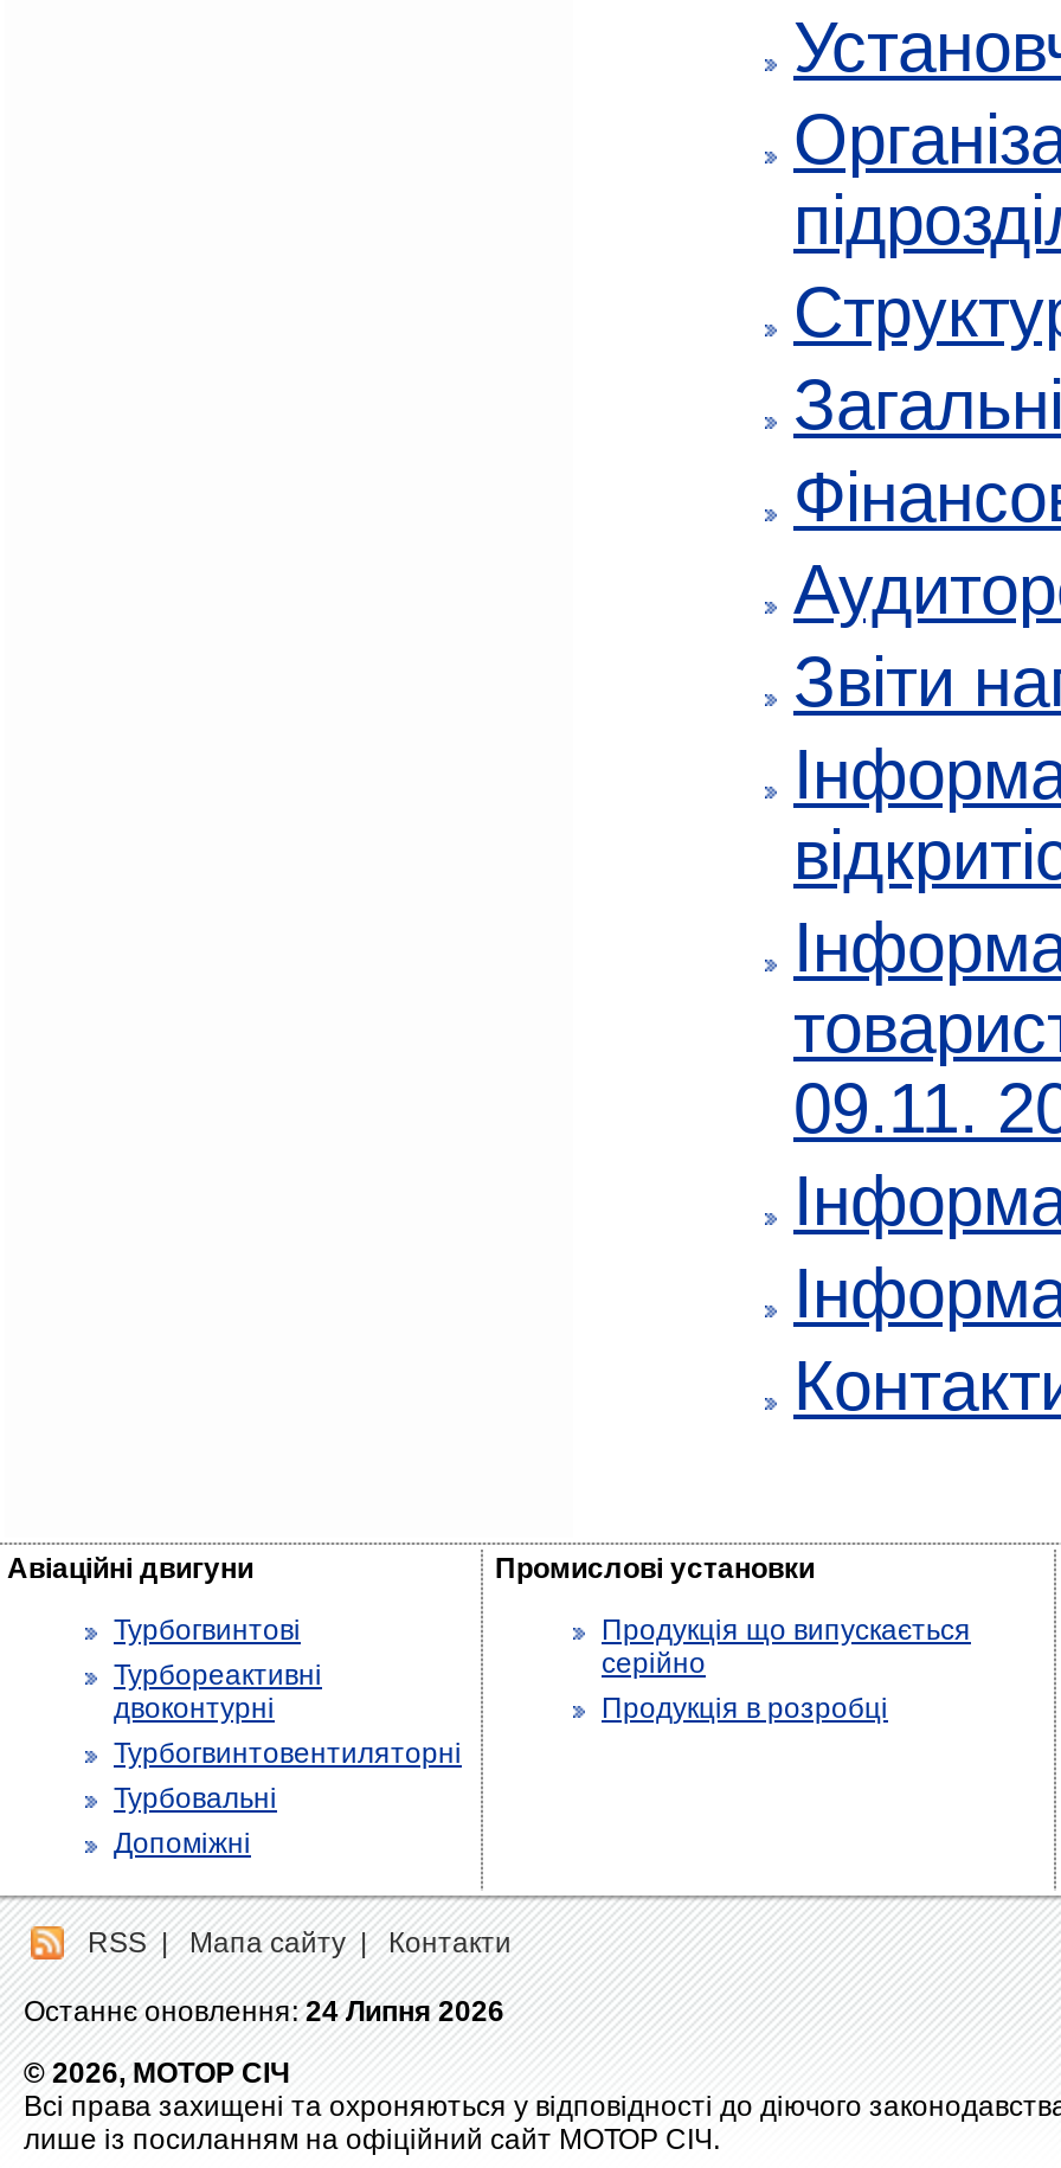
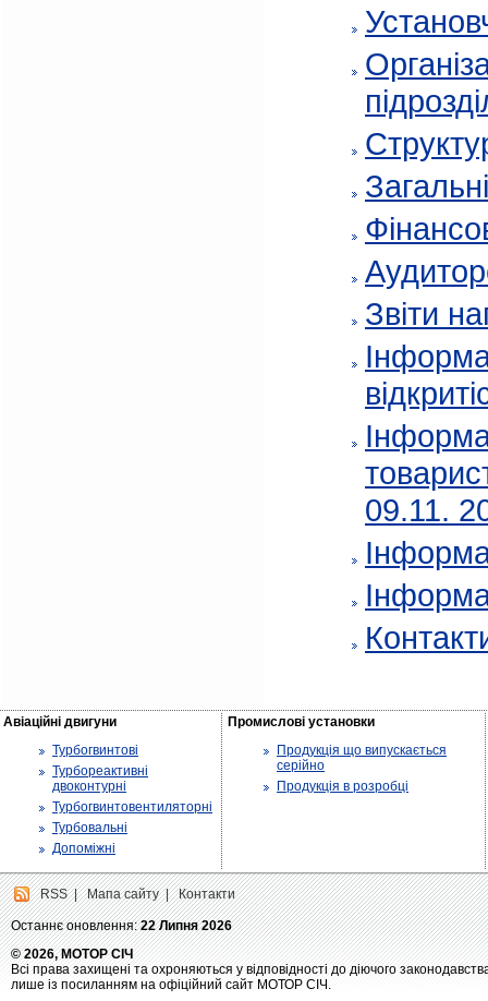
[24,1995,504,2028] Останнє оновлення: 24 Липня 2026 -> [11,918,232,933] Останнє оновлення: 22 Липня 2026

